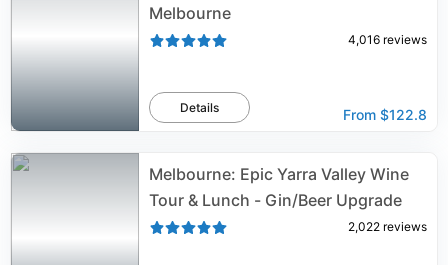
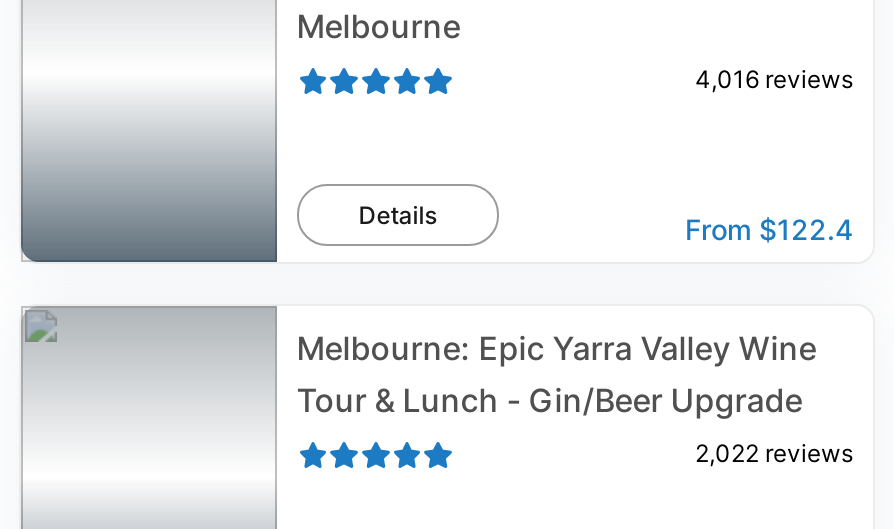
[343,106,427,123] From $122.8 -> [685,212,853,246] From $122.4

